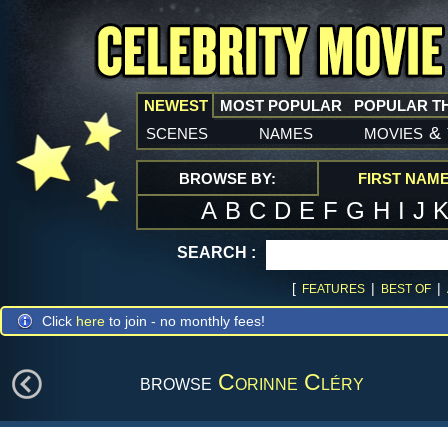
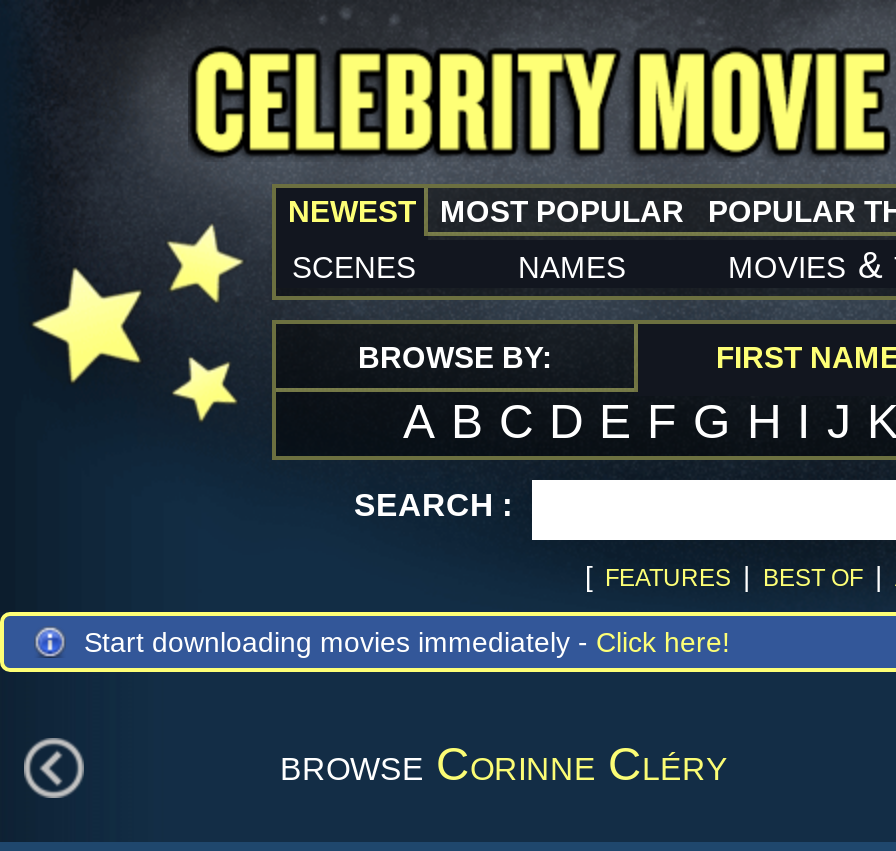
[42,313,265,329] Click here to join - no monthly fees! -> [84,626,730,658] Start downloading movies immediately - Click here!

